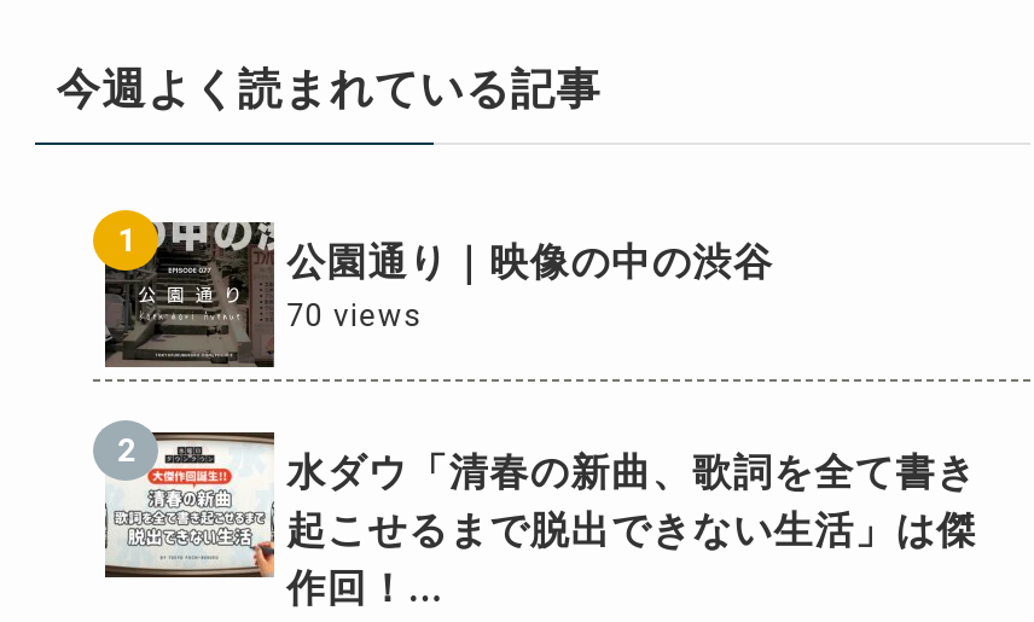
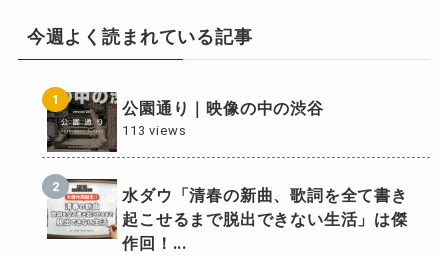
[287,298,423,334] 70 views -> [122,123,186,138] 113 views

